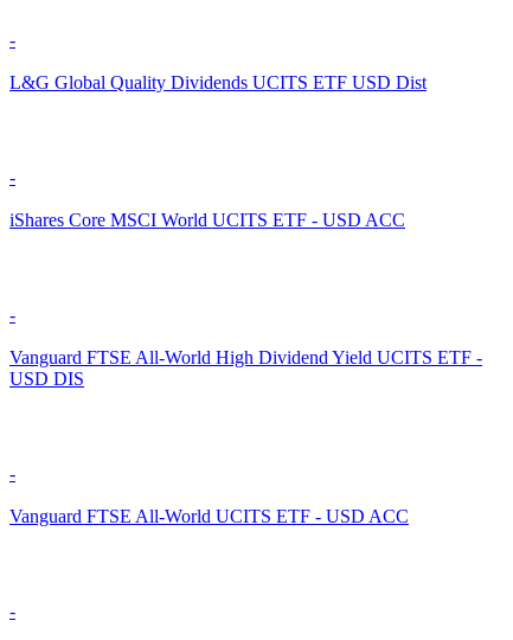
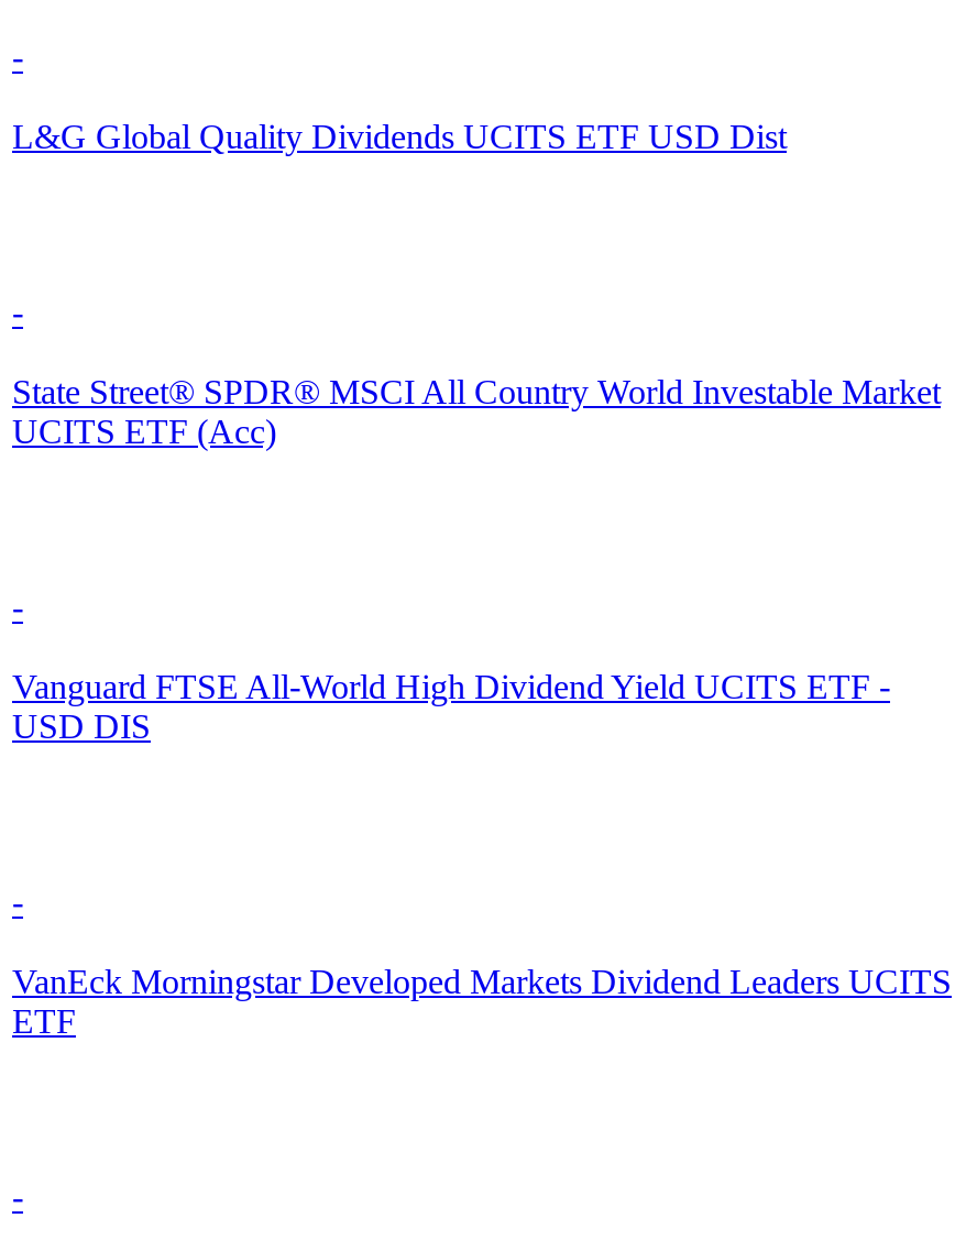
[9,210,405,230] iShares Core MSCI World UCITS ETF - USD ACC -> [12,374,941,451] State Street® SPDR® MSCI All Country World Investable Market | UCITS ETF (Acc)
[9,507,409,527] Vanguard FTSE All-World UCITS ETF - USD ACC -> [12,964,952,1041] VanEck Morningstar Developed Markets Dividend Leaders UCITS | ETF

